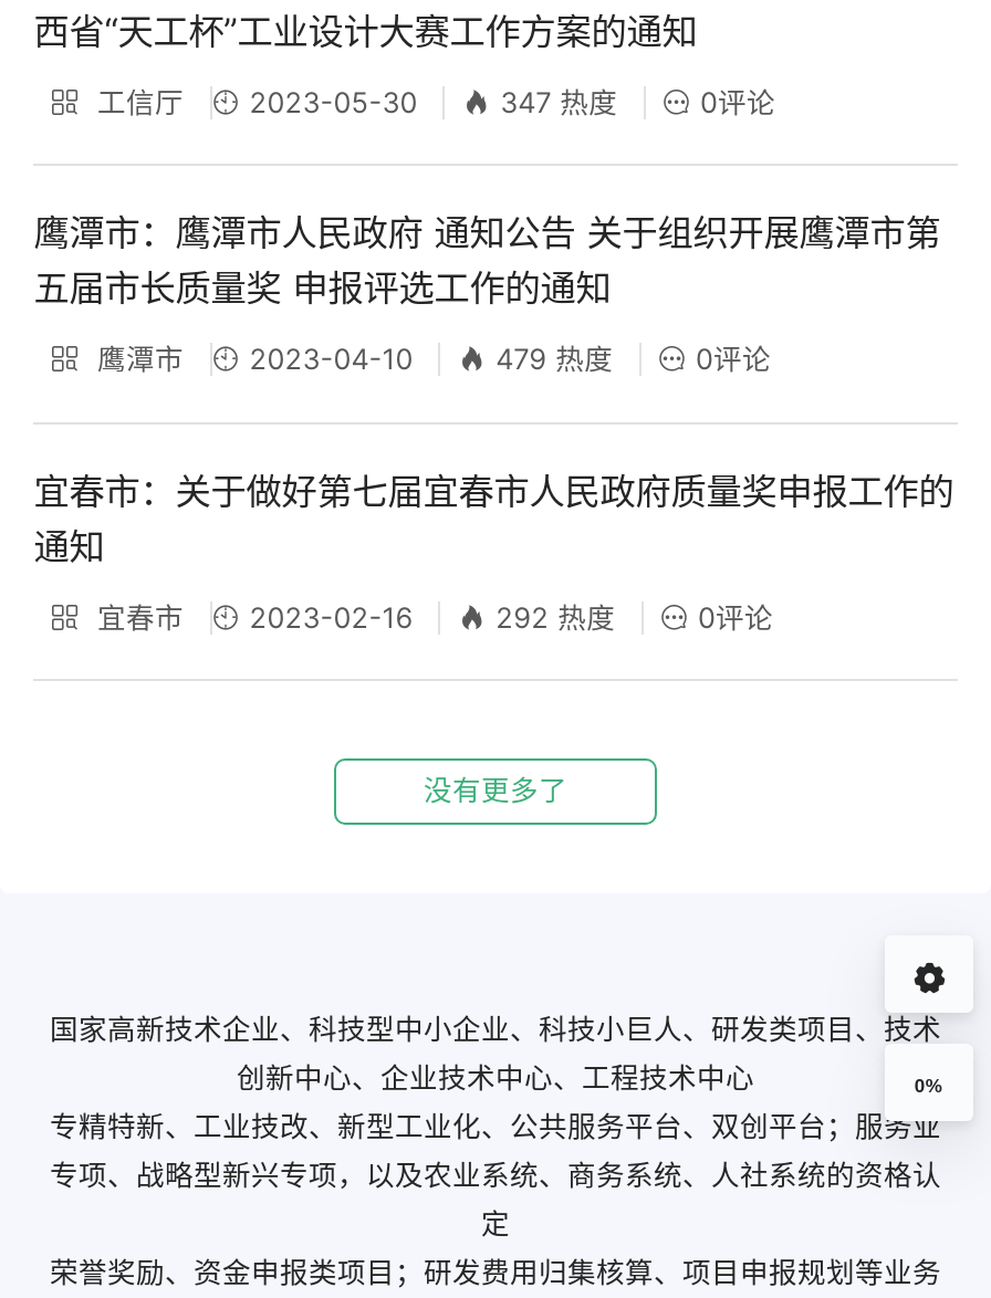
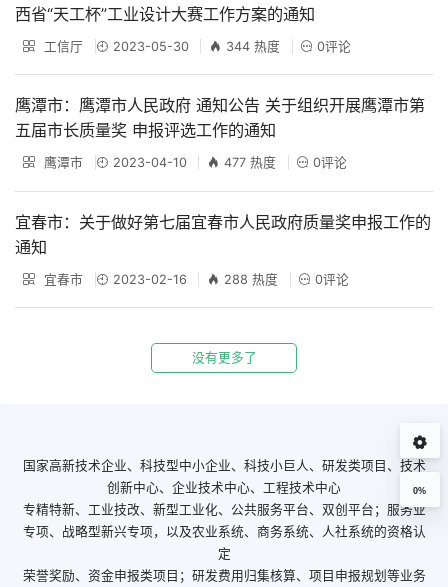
[500,86,626,119] 347 热度 -> [226,39,284,54] 344 热度
[496,344,622,377] 479 热度 -> [224,155,280,170] 477 热度
[496,601,624,634] 292 热度 -> [224,272,282,287] 288 热度

